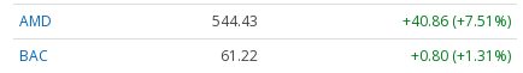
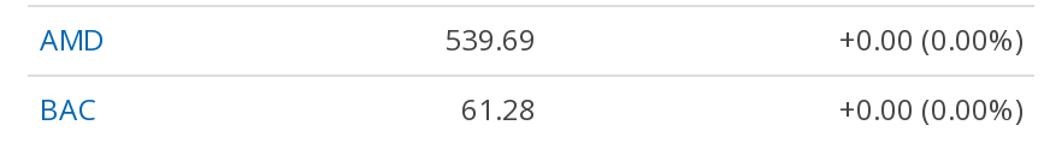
[212,10,258,31] 544.43 -> [444,18,536,59] 539.69
[402,10,511,31] +40.86 (+7.51%) -> [839,18,1022,59] +0.00 (0.00%)
[221,45,258,65] 61.22 -> [461,88,536,129] 61.28
[411,45,511,65] +0.80 (+1.31%) -> [839,88,1022,129] +0.00 (0.00%)

